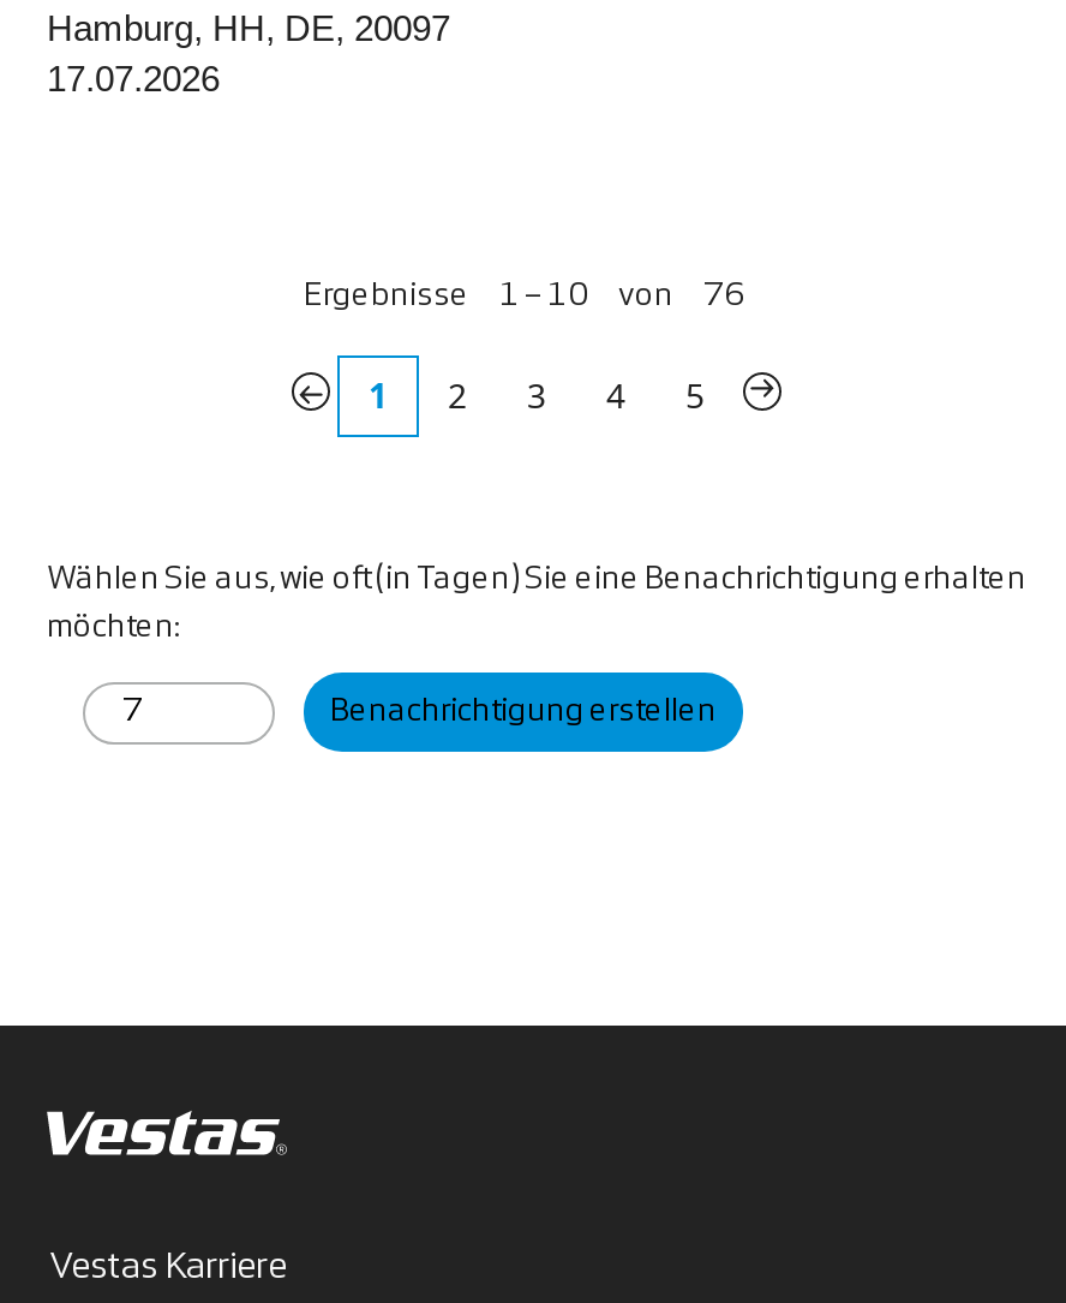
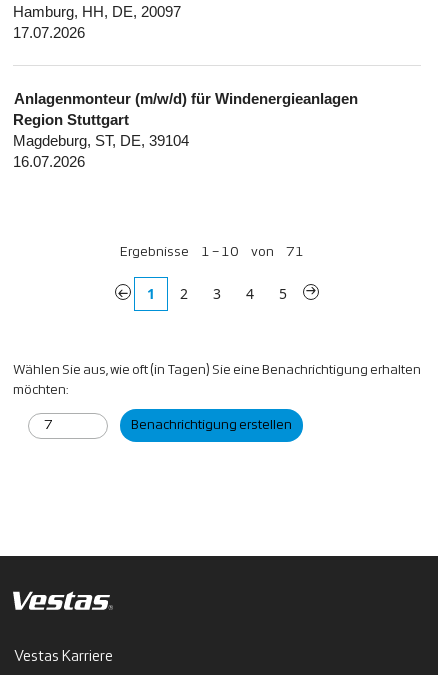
none -> [13,90,358,170] Anlagenmonteur (m/w/d) für Windenergieanlagen | Region Stuttgart | Magdeburg, ST, DE, 39104 | 16.07.2026
[304,279,745,315] Ergebnisse 1 – 10 von 76 -> [120,245,304,260] Ergebnisse 1 – 10 von 71

